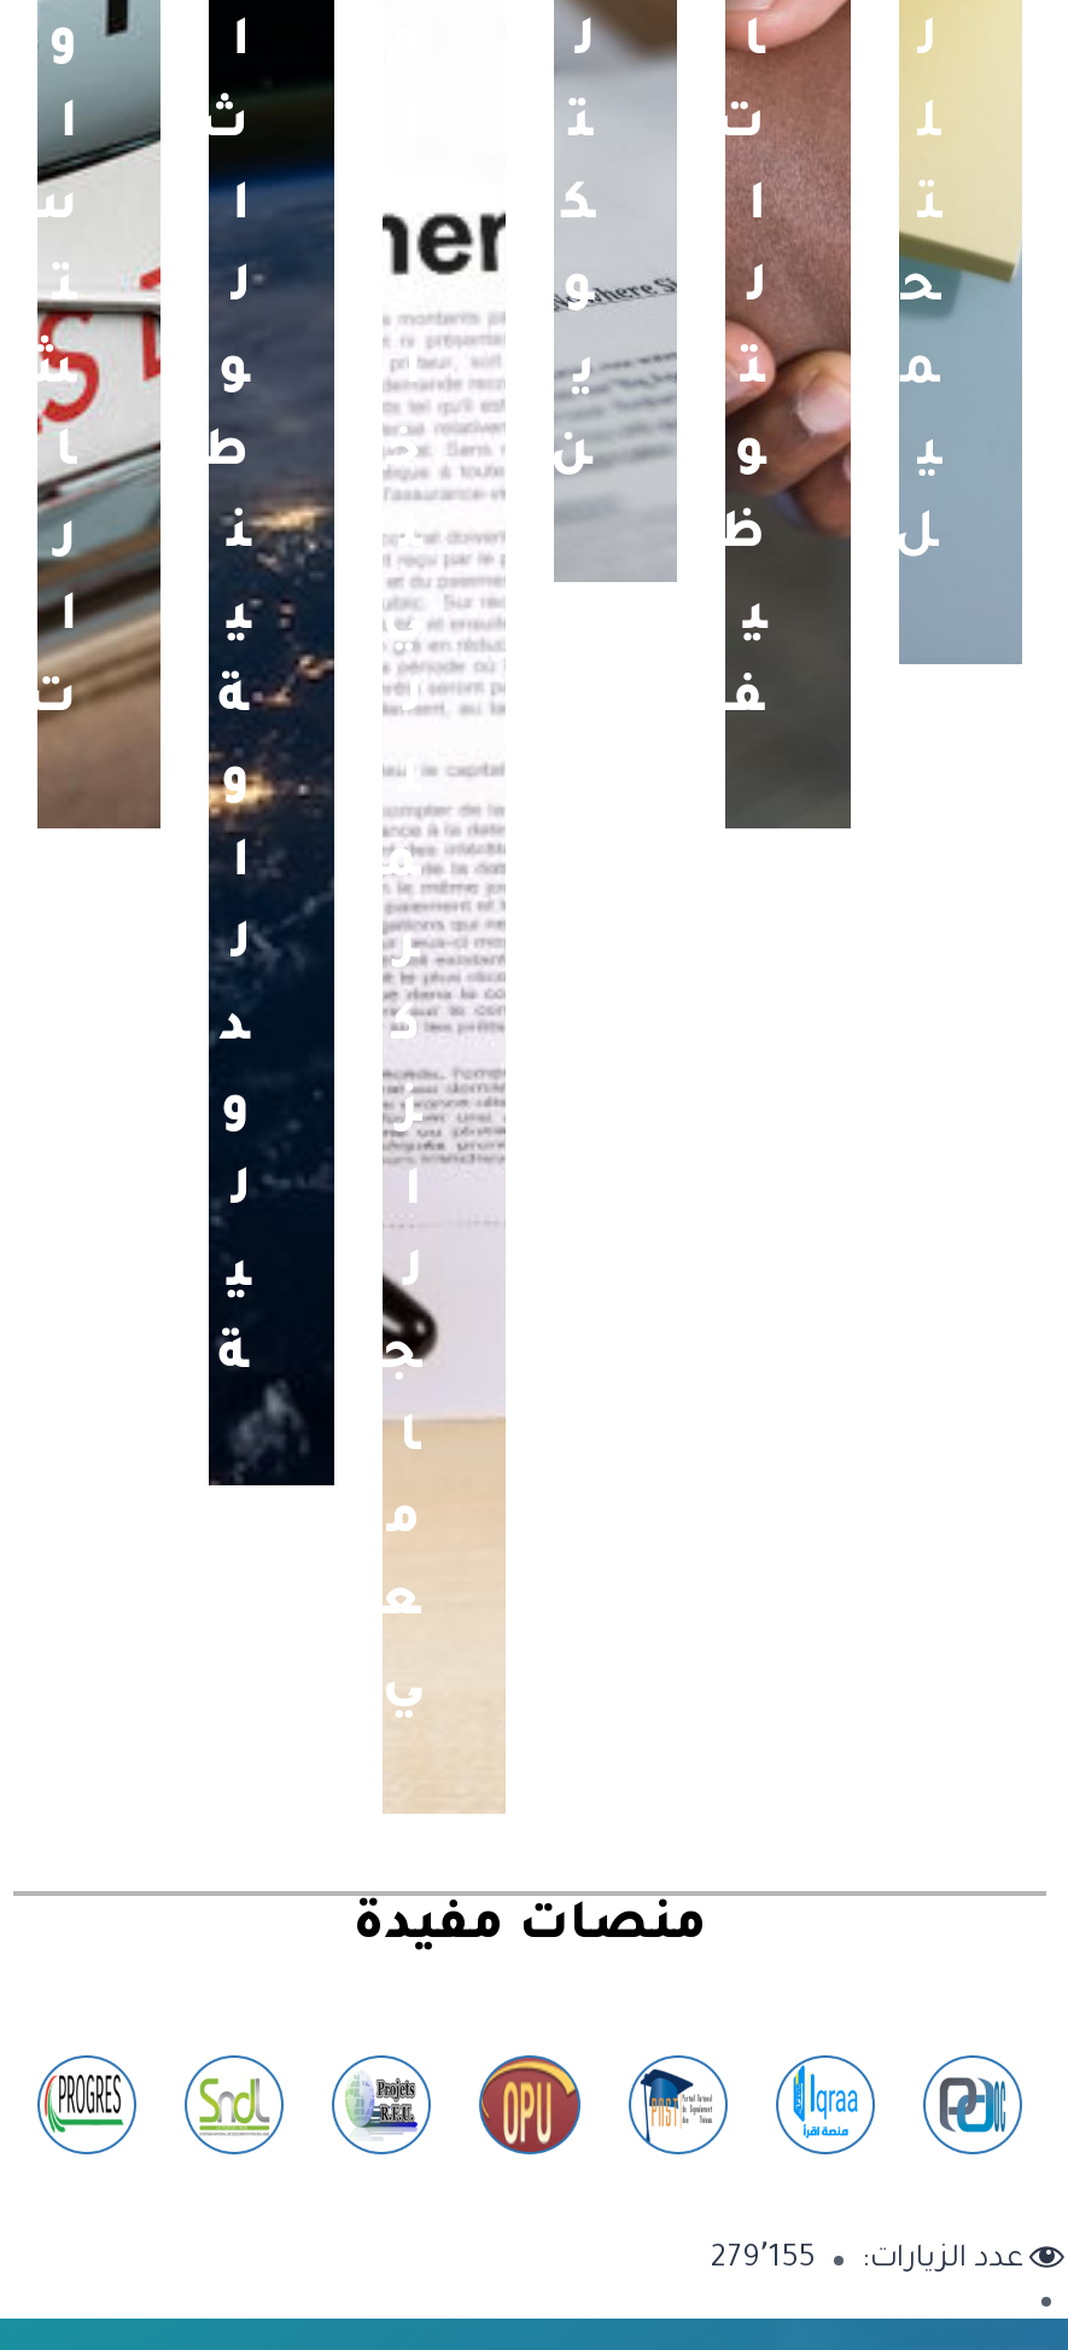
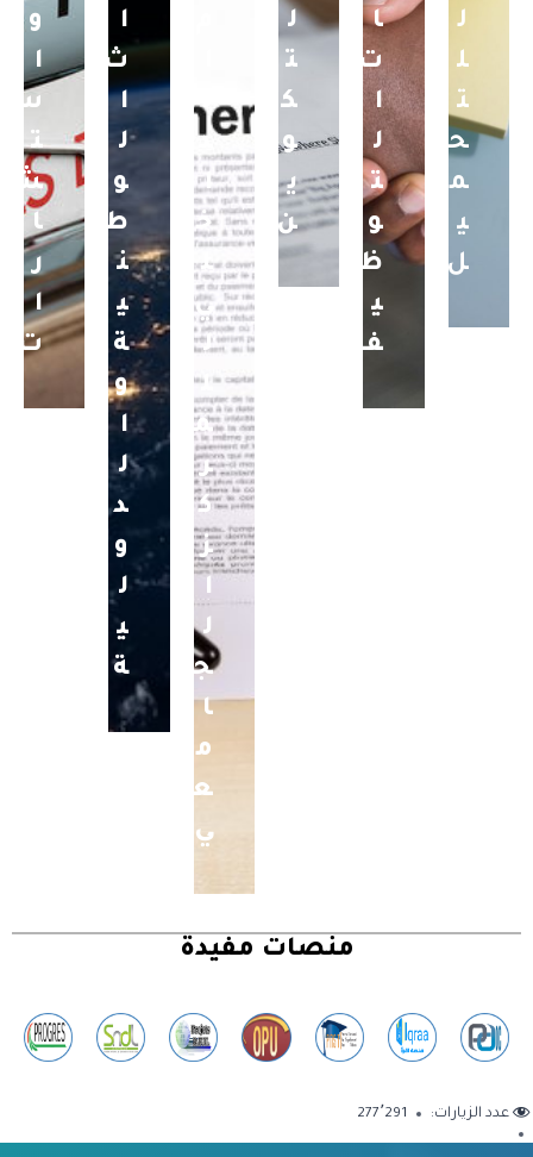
[711,2243,1022,2277] عدد الزيارات: 279٬155 -> [357,1106,509,1122] عدد الزيارات: 277٬291

